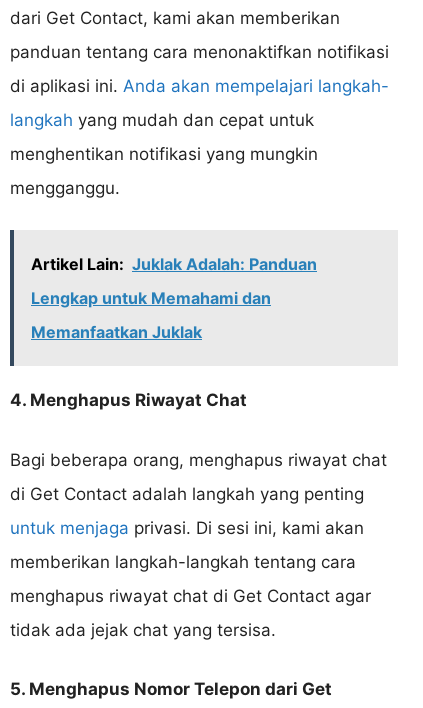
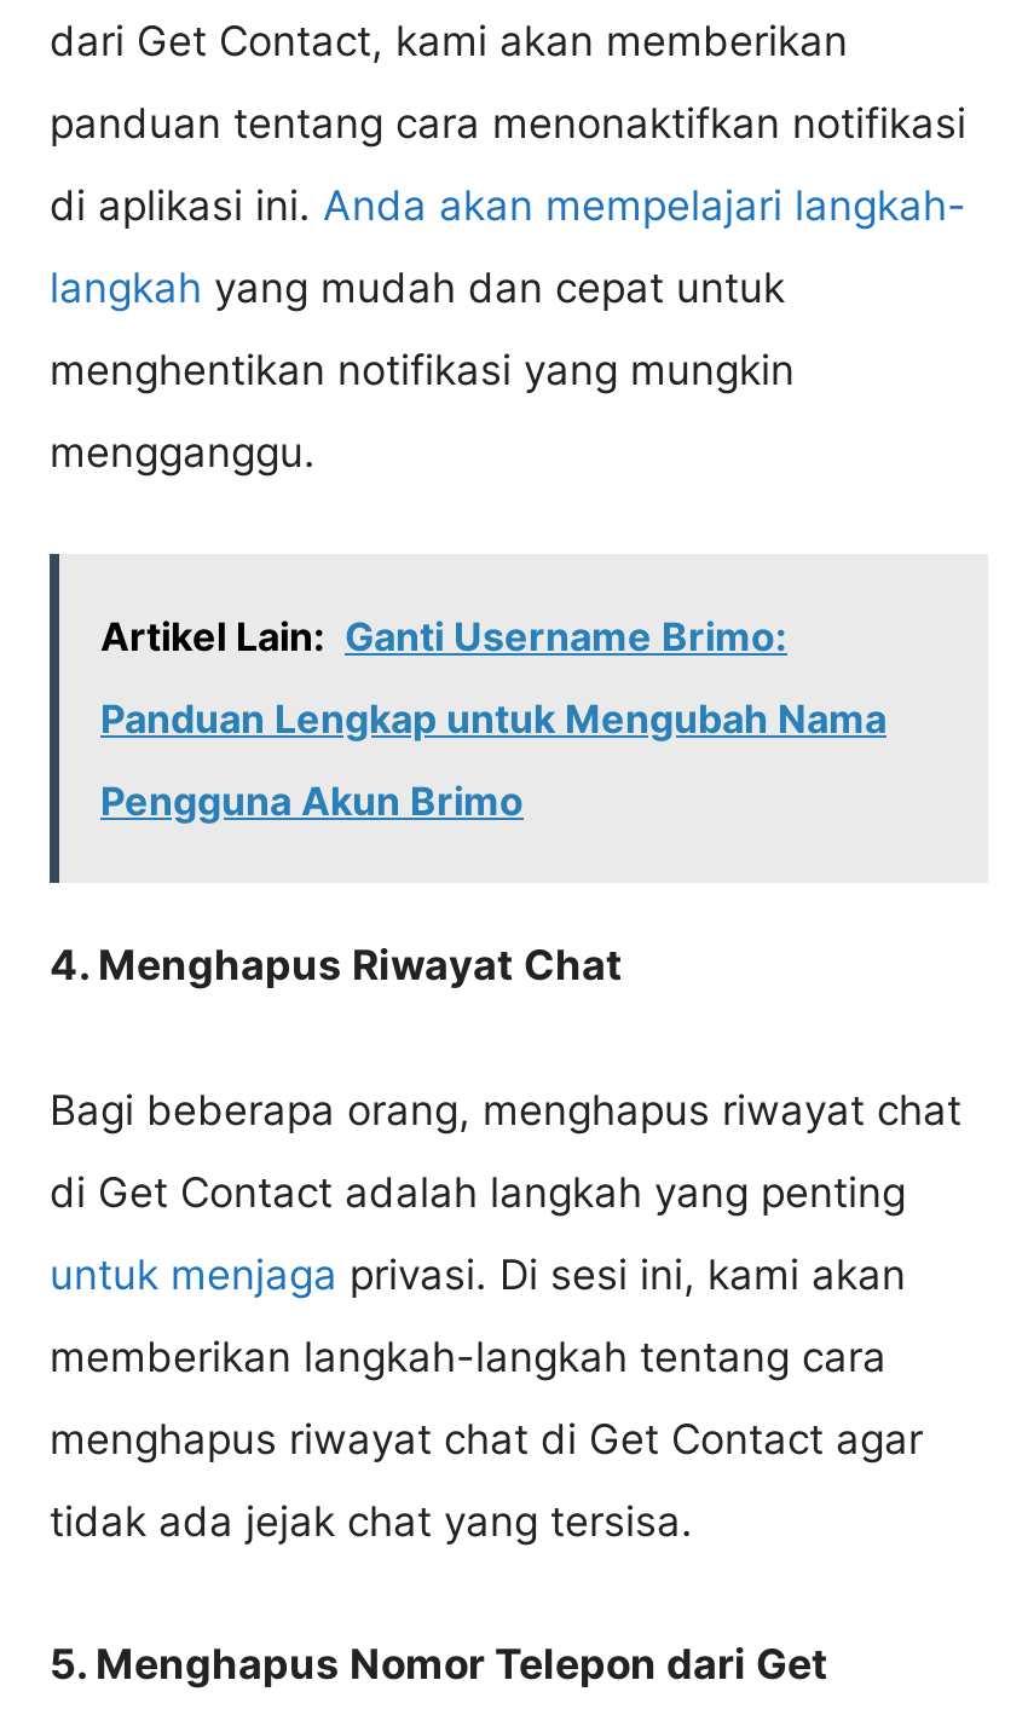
[31,254,317,274] Artikel Lain: Juklak Adalah: Panduan -> [100,612,787,661] Artikel Lain: Ganti Username Brimo:
[31,288,271,308] Lengkap untuk Memahami dan -> [100,694,886,743] Panduan Lengkap untuk Mengubah Nama
[31,322,202,342] Memanfaatkan Juklak -> [100,777,524,825] Pengguna Akun Brimo

